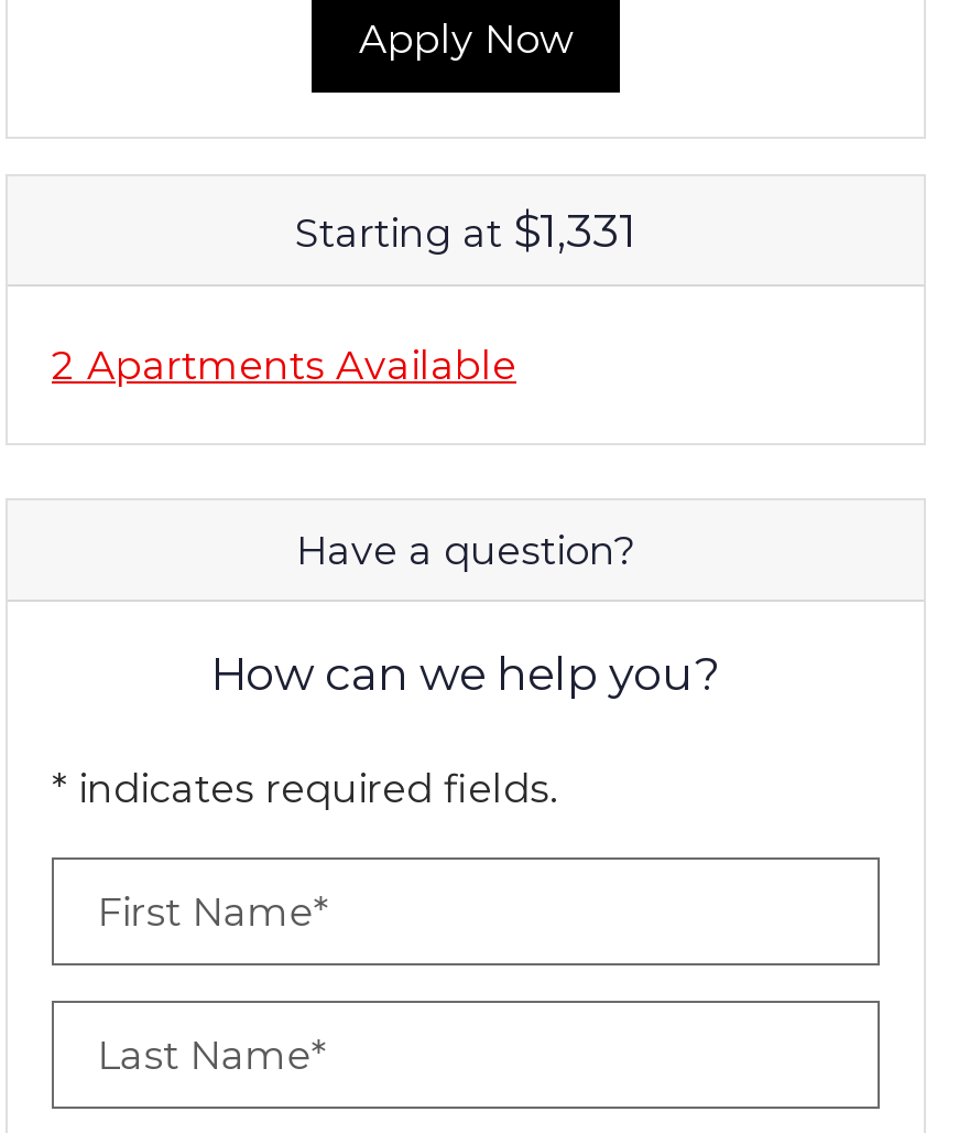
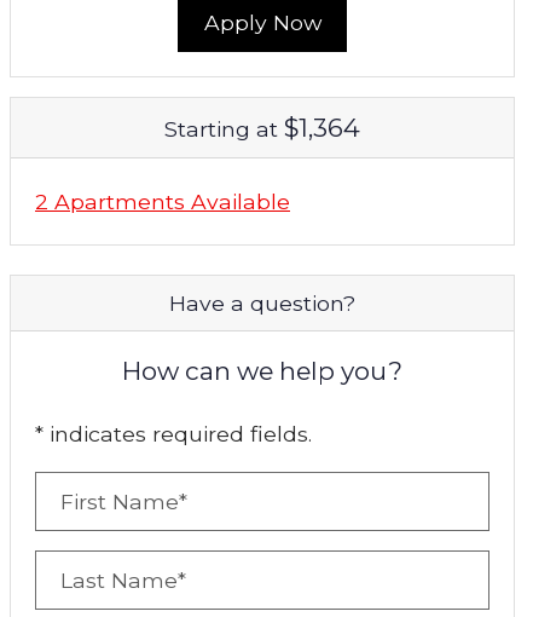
[295,204,636,259] Starting at $1,331 -> [164,113,360,143] Starting at $1,364

